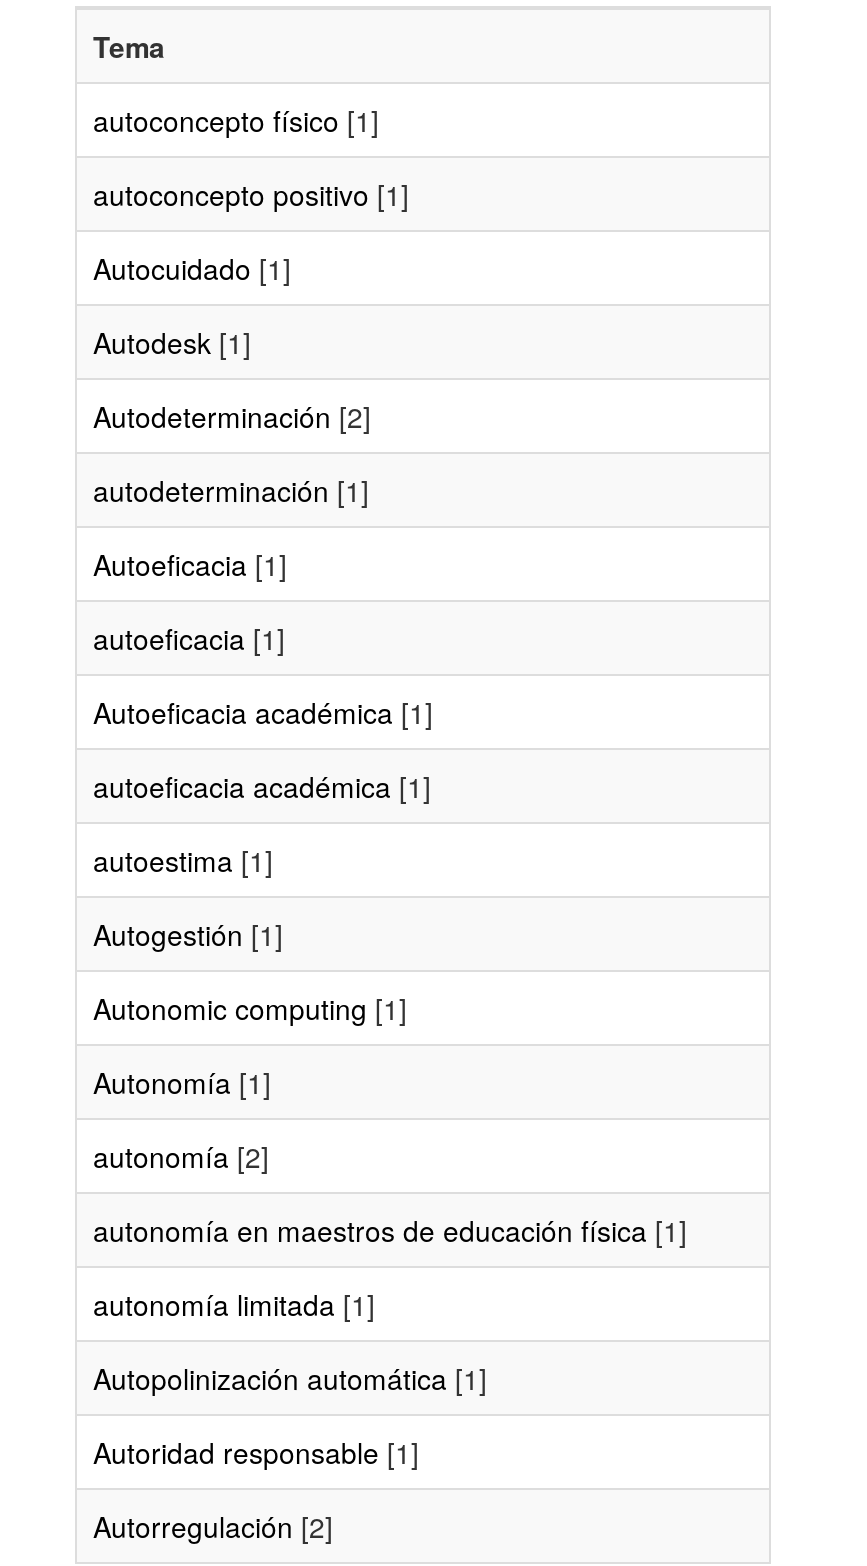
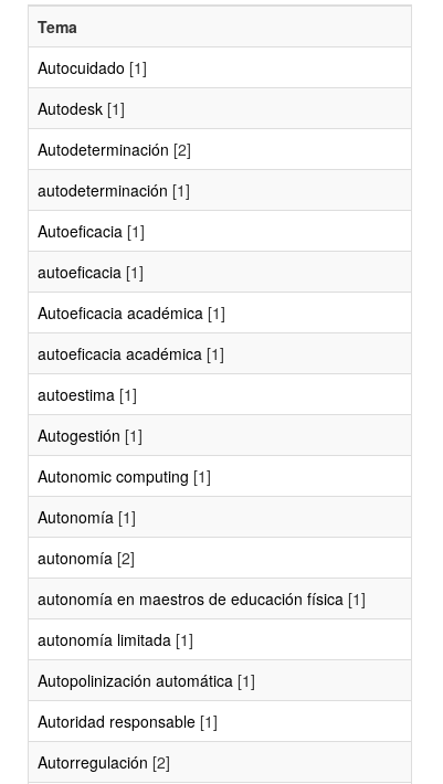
[93,100,409,214] autoconcepto físico [1] | autoconcepto positivo [1] -> none

